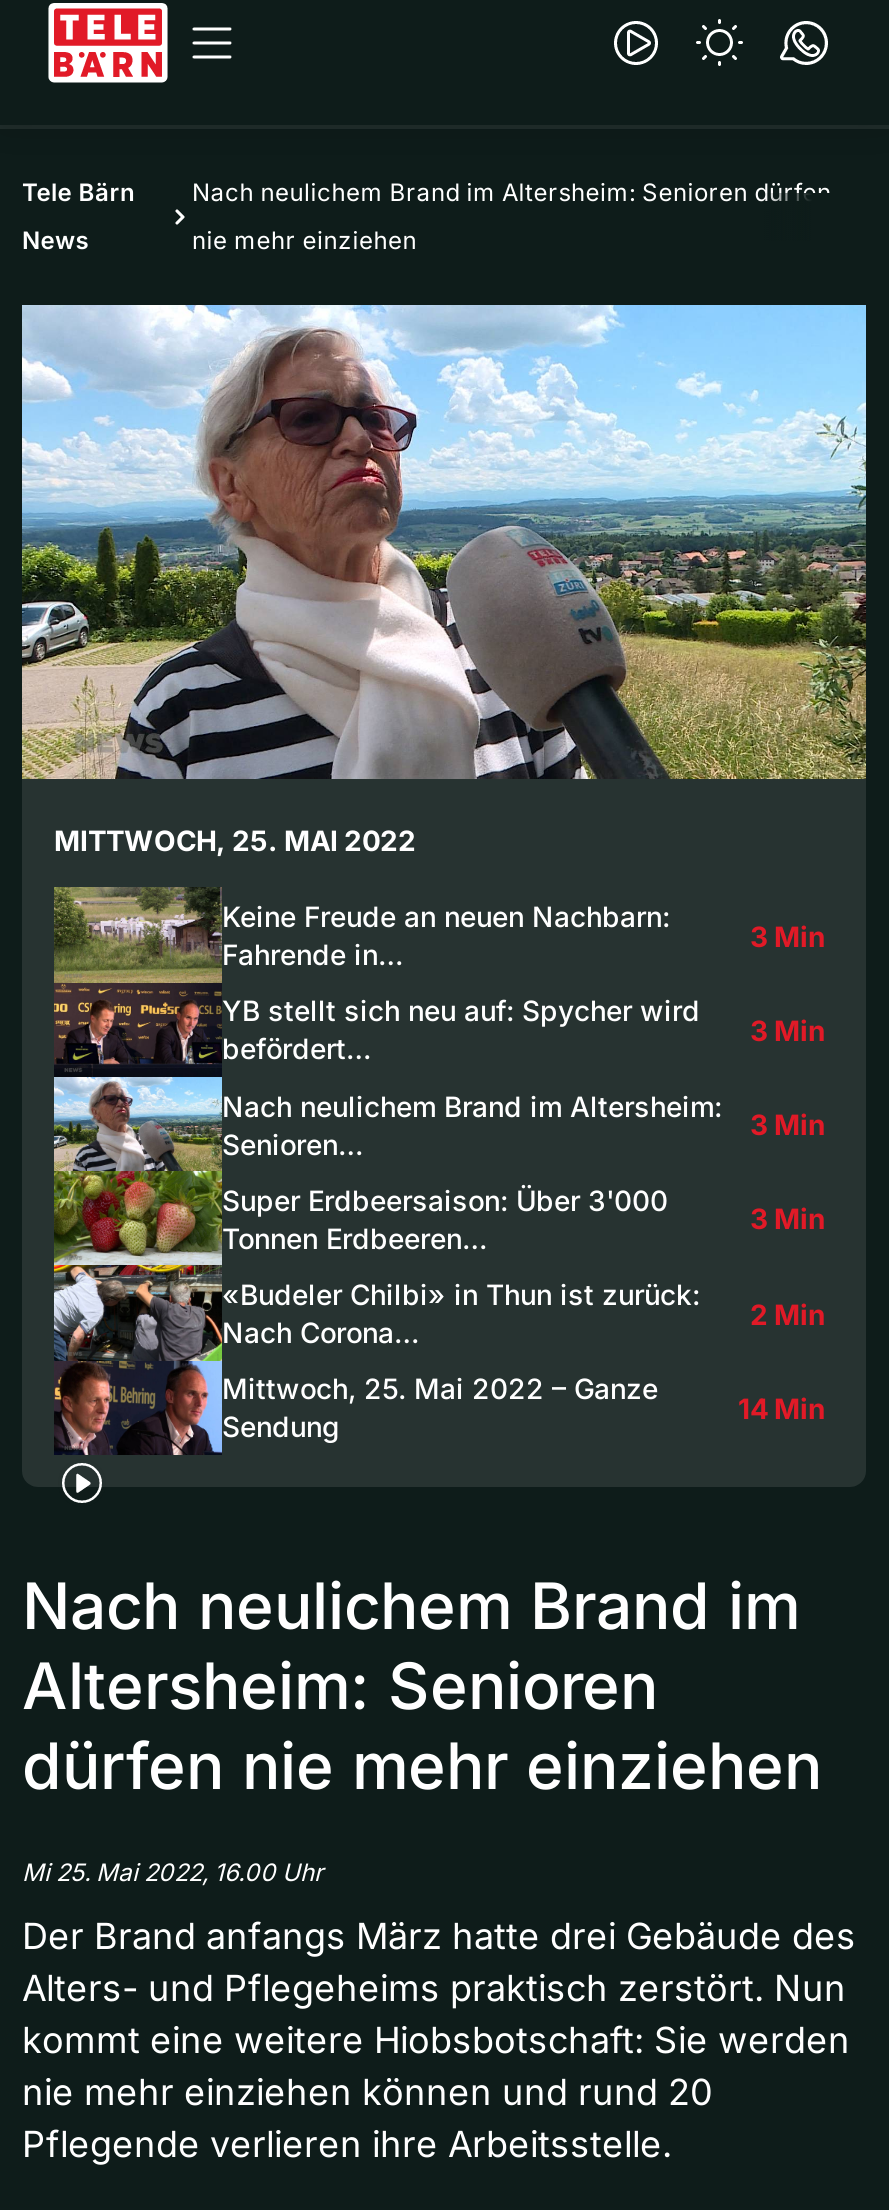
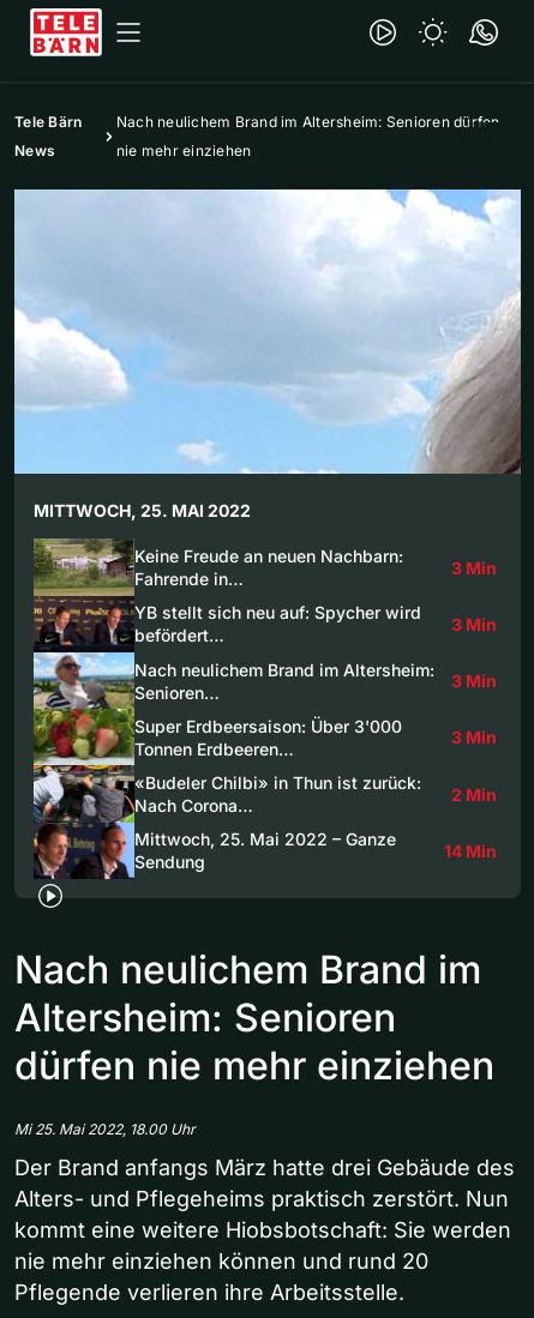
[20,303,868,781] [image] -> [13,188,521,475] [image]
[22,1857,324,1887] Mi 25. Mai 2022, 16.00 Uhr -> [14,1120,196,1138] Mi 25. Mai 2022, 18.00 Uhr

